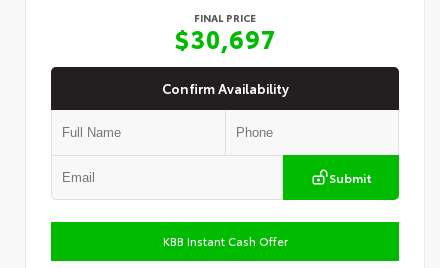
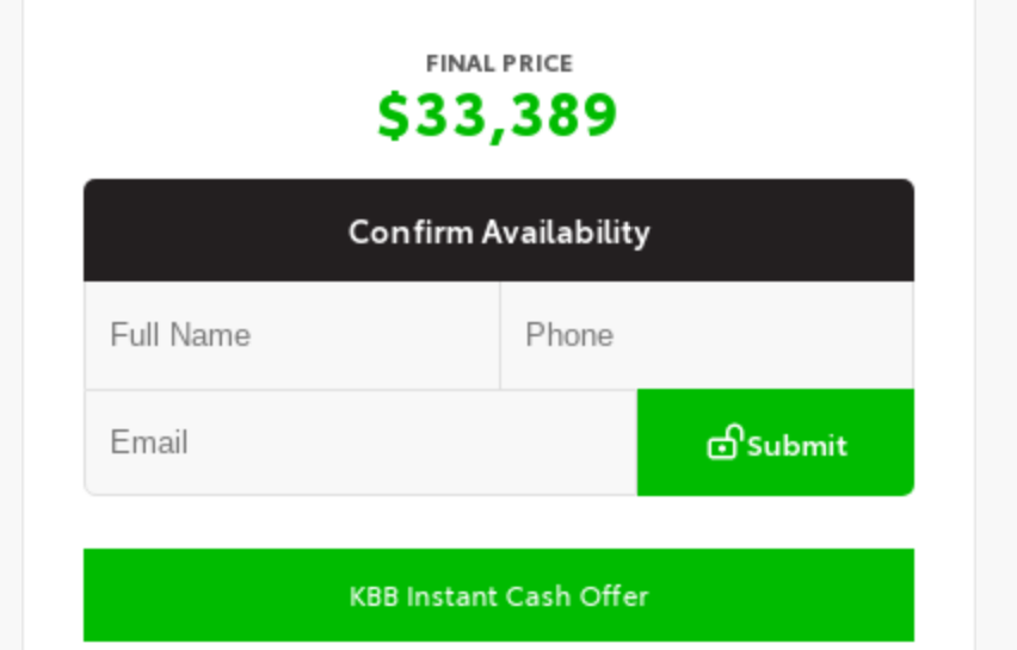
[174,20,275,54] $30,697 -> [377,68,621,149] $33,389

